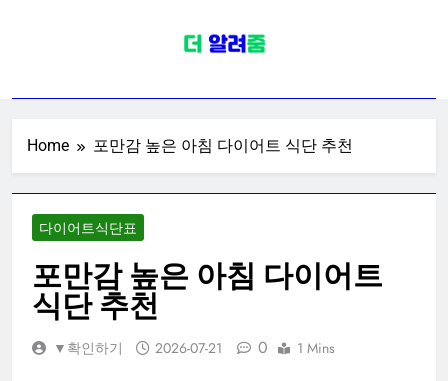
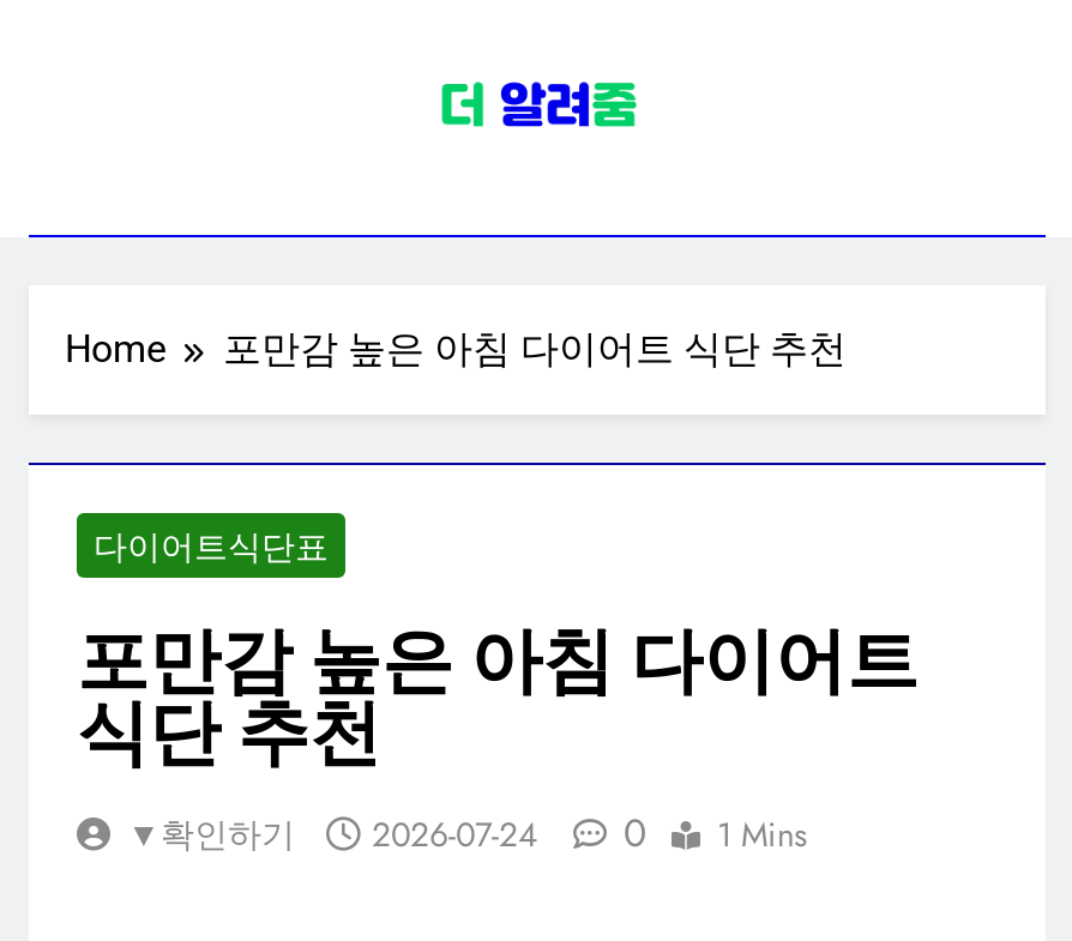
[155,338,222,358] 2026-07-21 -> [372,810,537,858] 2026-07-24

